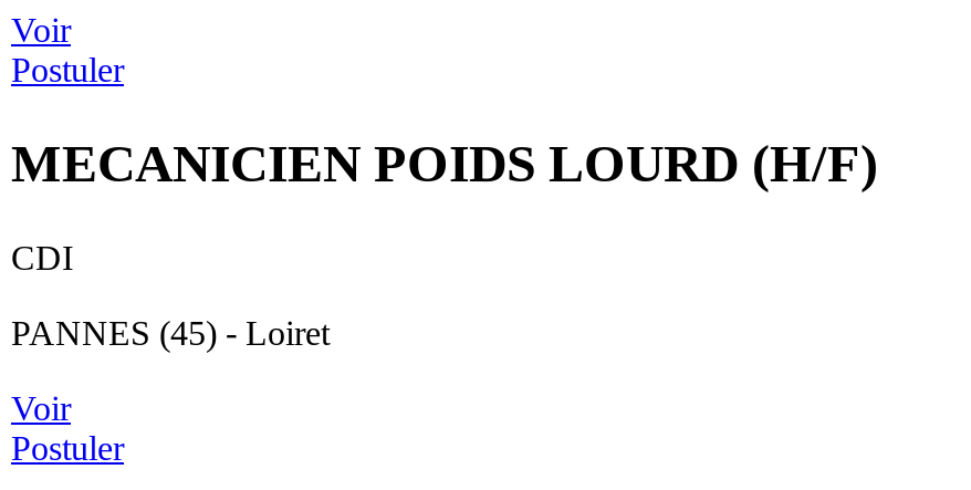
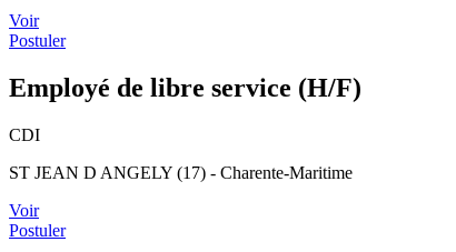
[11,134,878,192] MECANICIEN POIDS LOURD (H/F) -> [9,73,361,102] Employé de libre service (H/F)
[11,313,330,351] PANNES (45) - Loiret -> [9,163,353,182] ST JEAN D ANGELY (17) - Charente-Maritime

